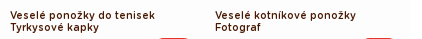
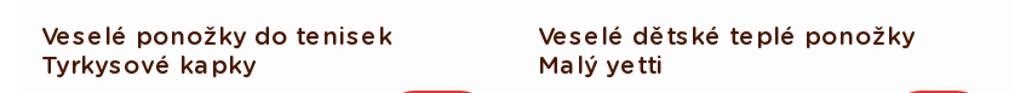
[215,9,356,33] Veselé kotníkové ponožky | Fotograf -> [538,20,916,78] Veselé dětské teplé ponožky | Malý yetti

